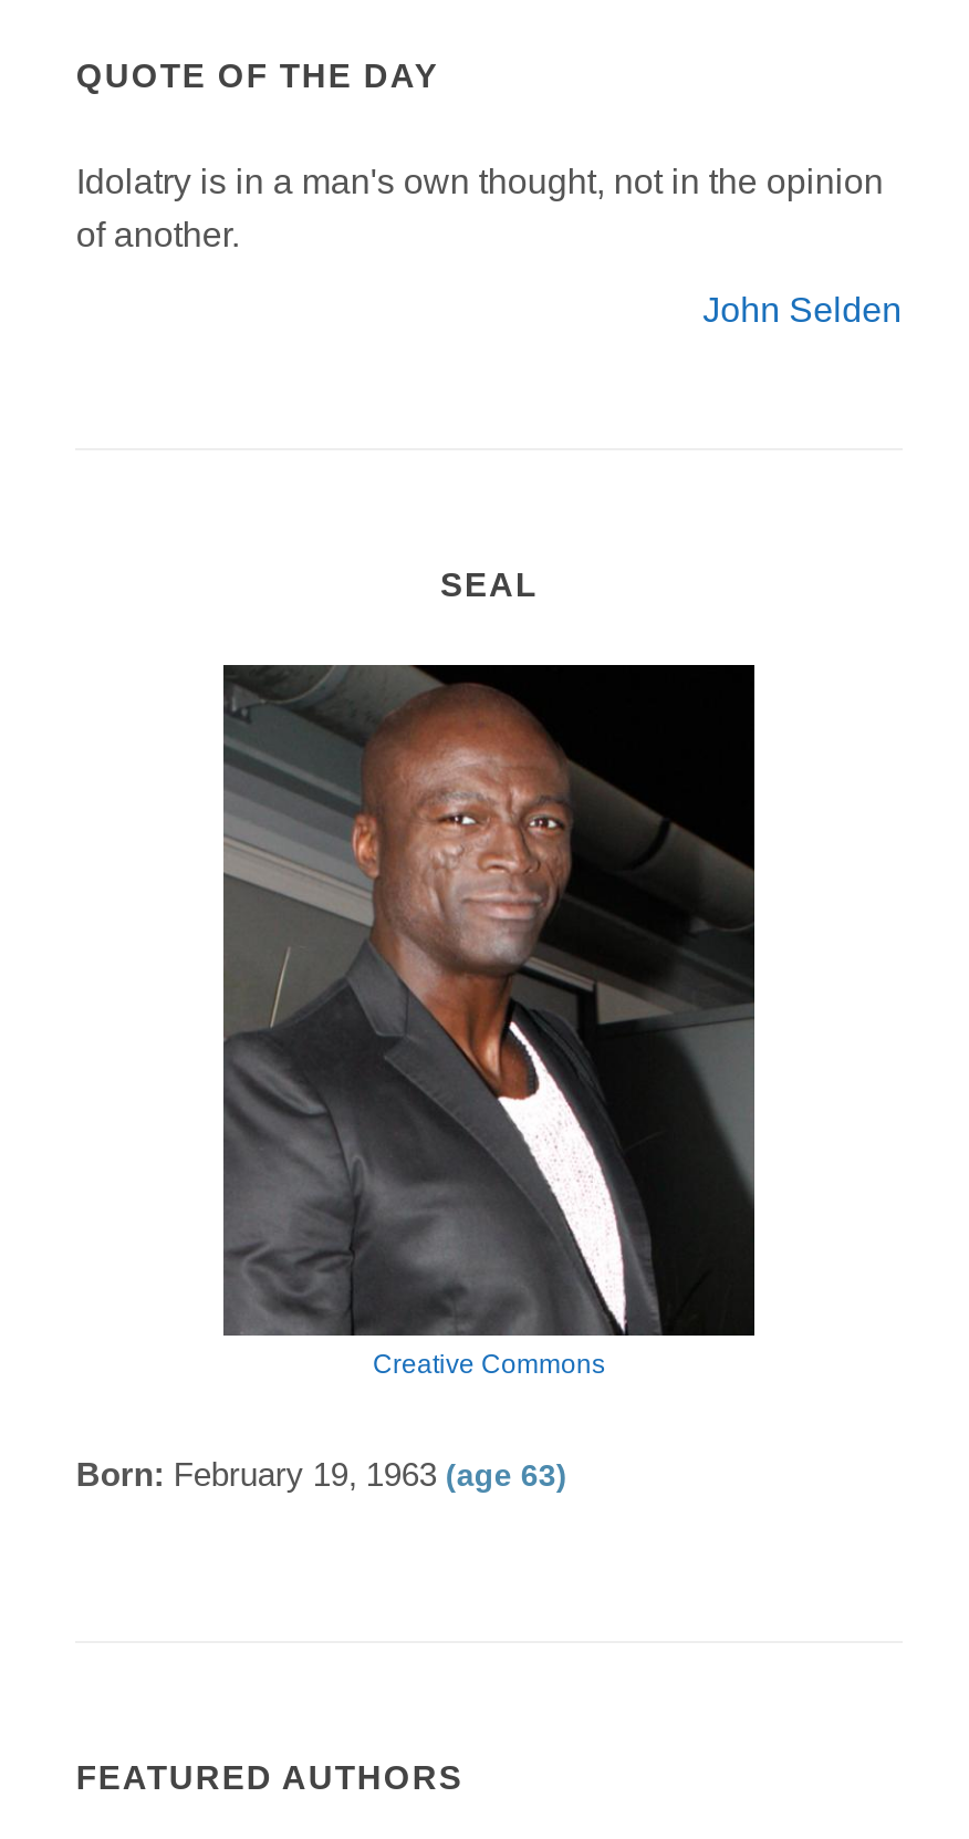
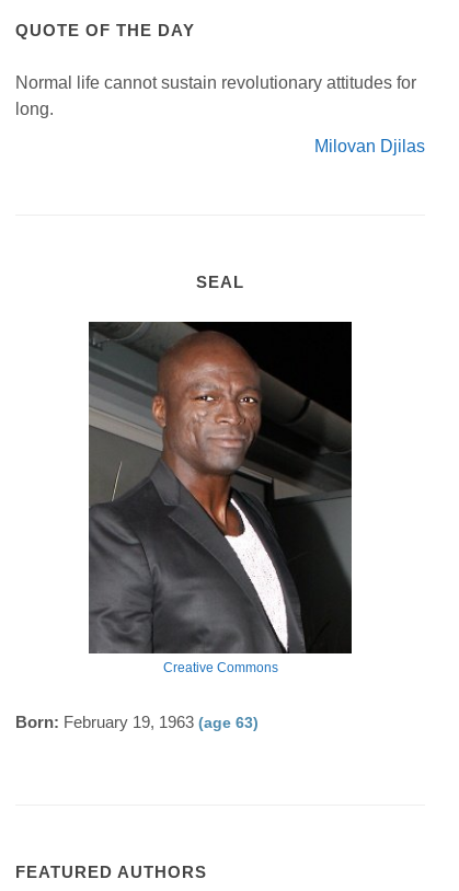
[76,162,884,253] Idolatry is in a man's own thought, not in the opinion | of another. -> [16,73,417,118] Normal life cannot sustain revolutionary attitudes for | long.
[703,290,902,328] John Selden -> [314,136,425,155] Milovan Djilas

